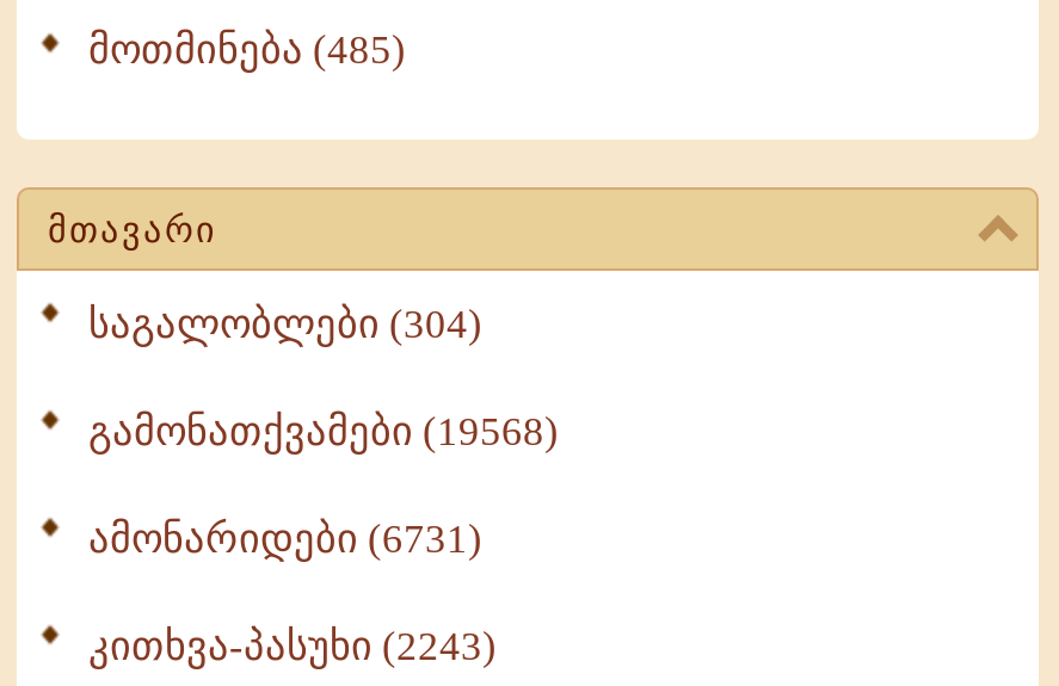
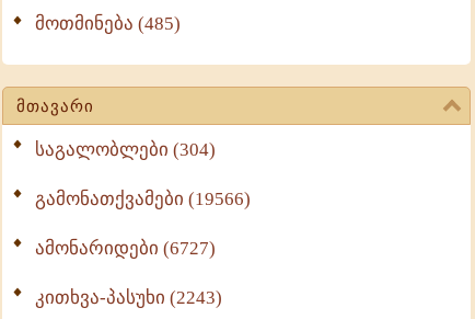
[88,409,559,455] გამონათქვამები (19568) -> [35,189,251,209] გამონათქვამები (19566)
[88,517,482,562] ამონარიდები (6731) -> [35,238,216,259] ამონარიდები (6727)

